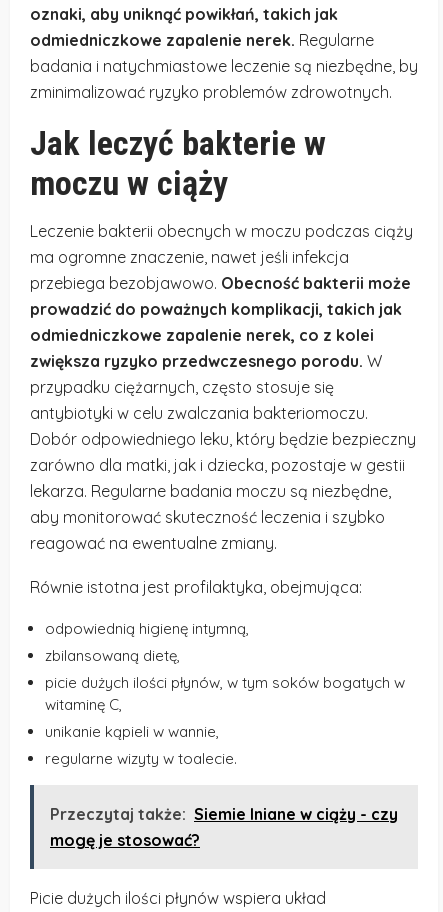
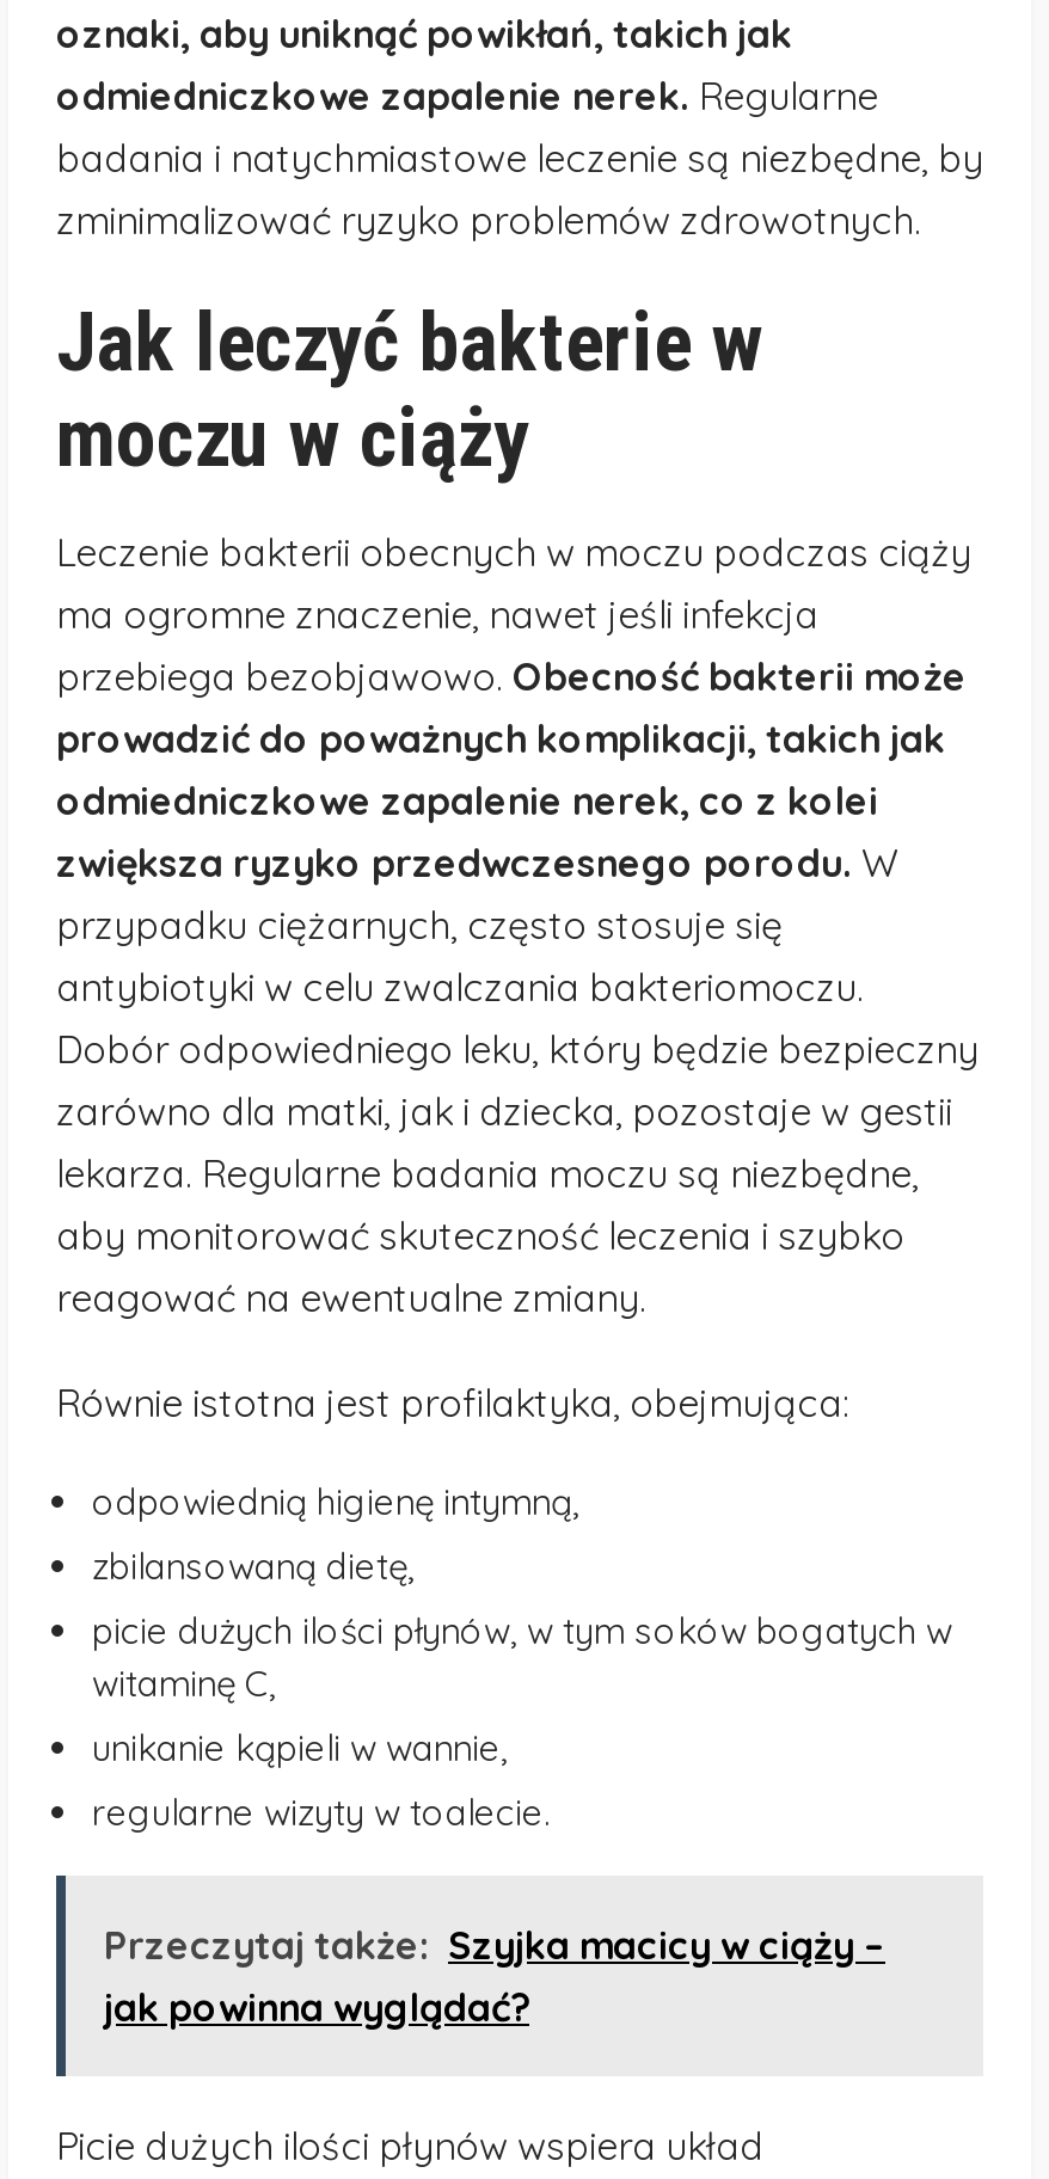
[50,804,398,850] Przeczytaj także: Siemie lniane w ciąży - czy | mogę je stosować? -> [104,1922,885,2032] Przeczytaj także: Szyjka macicy w ciąży – | jak powinna wyglądać?

